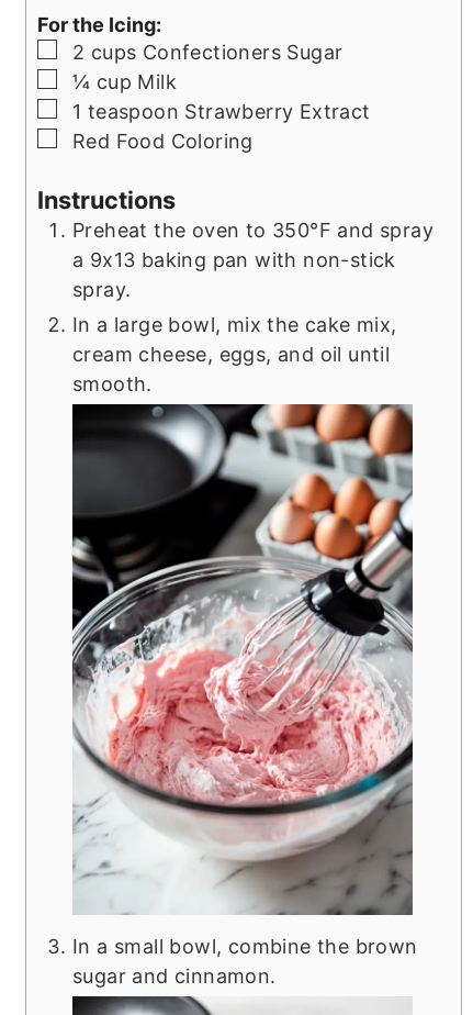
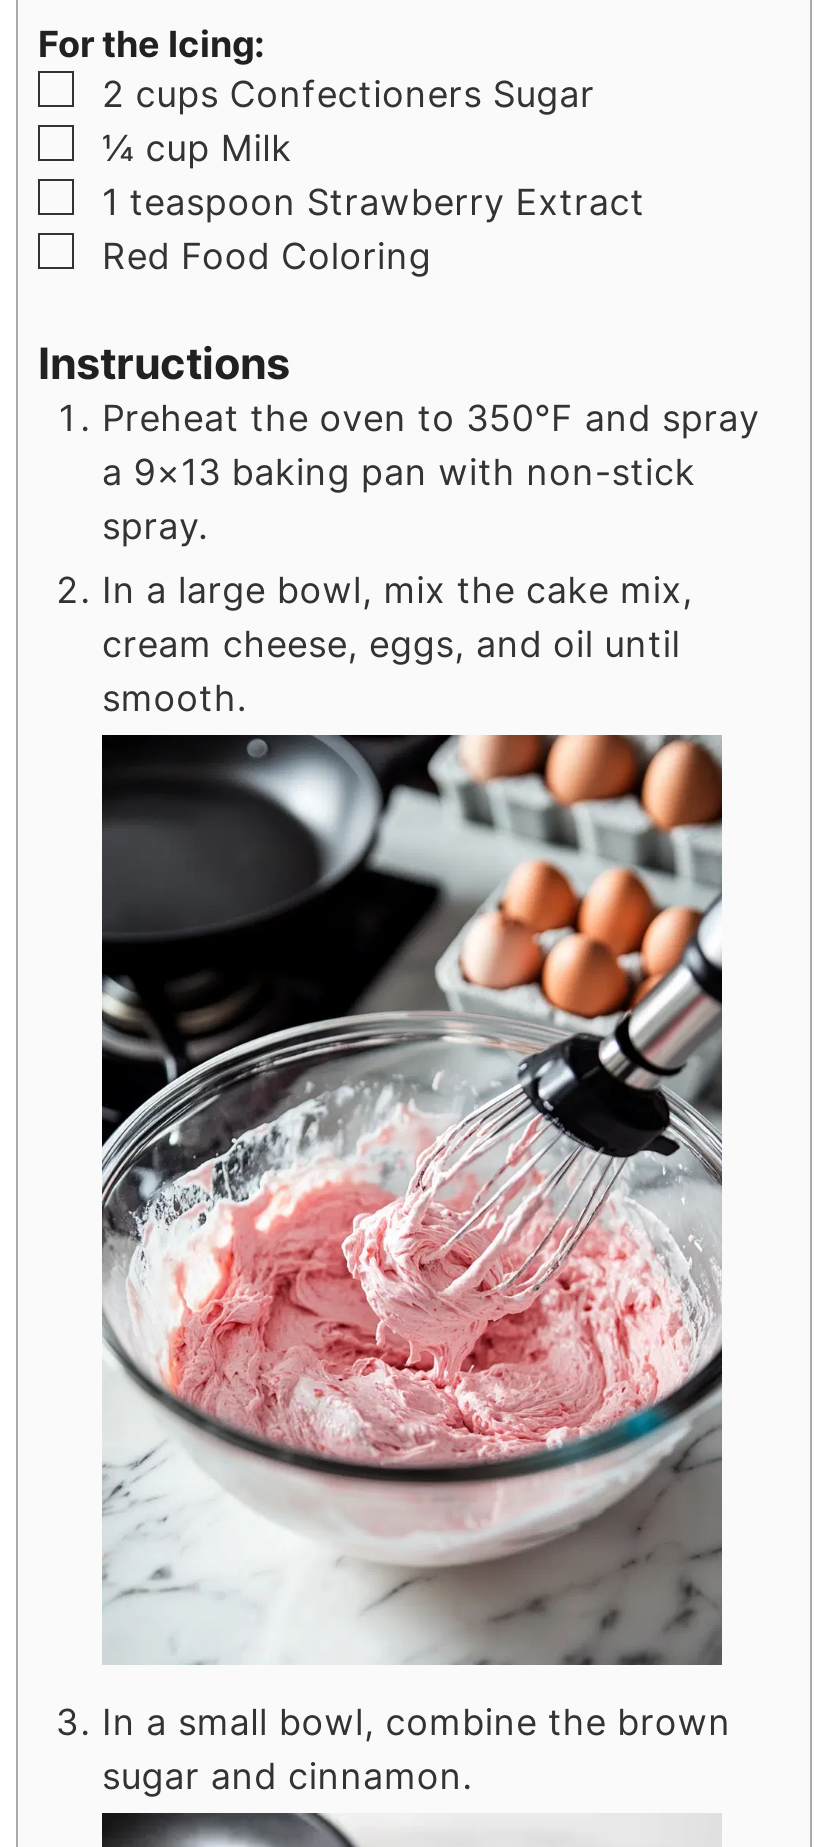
[72,248,396,271] a 9x13 baking pan with non-stick -> [102,451,696,493] a 9×13 baking pan with non-stick

